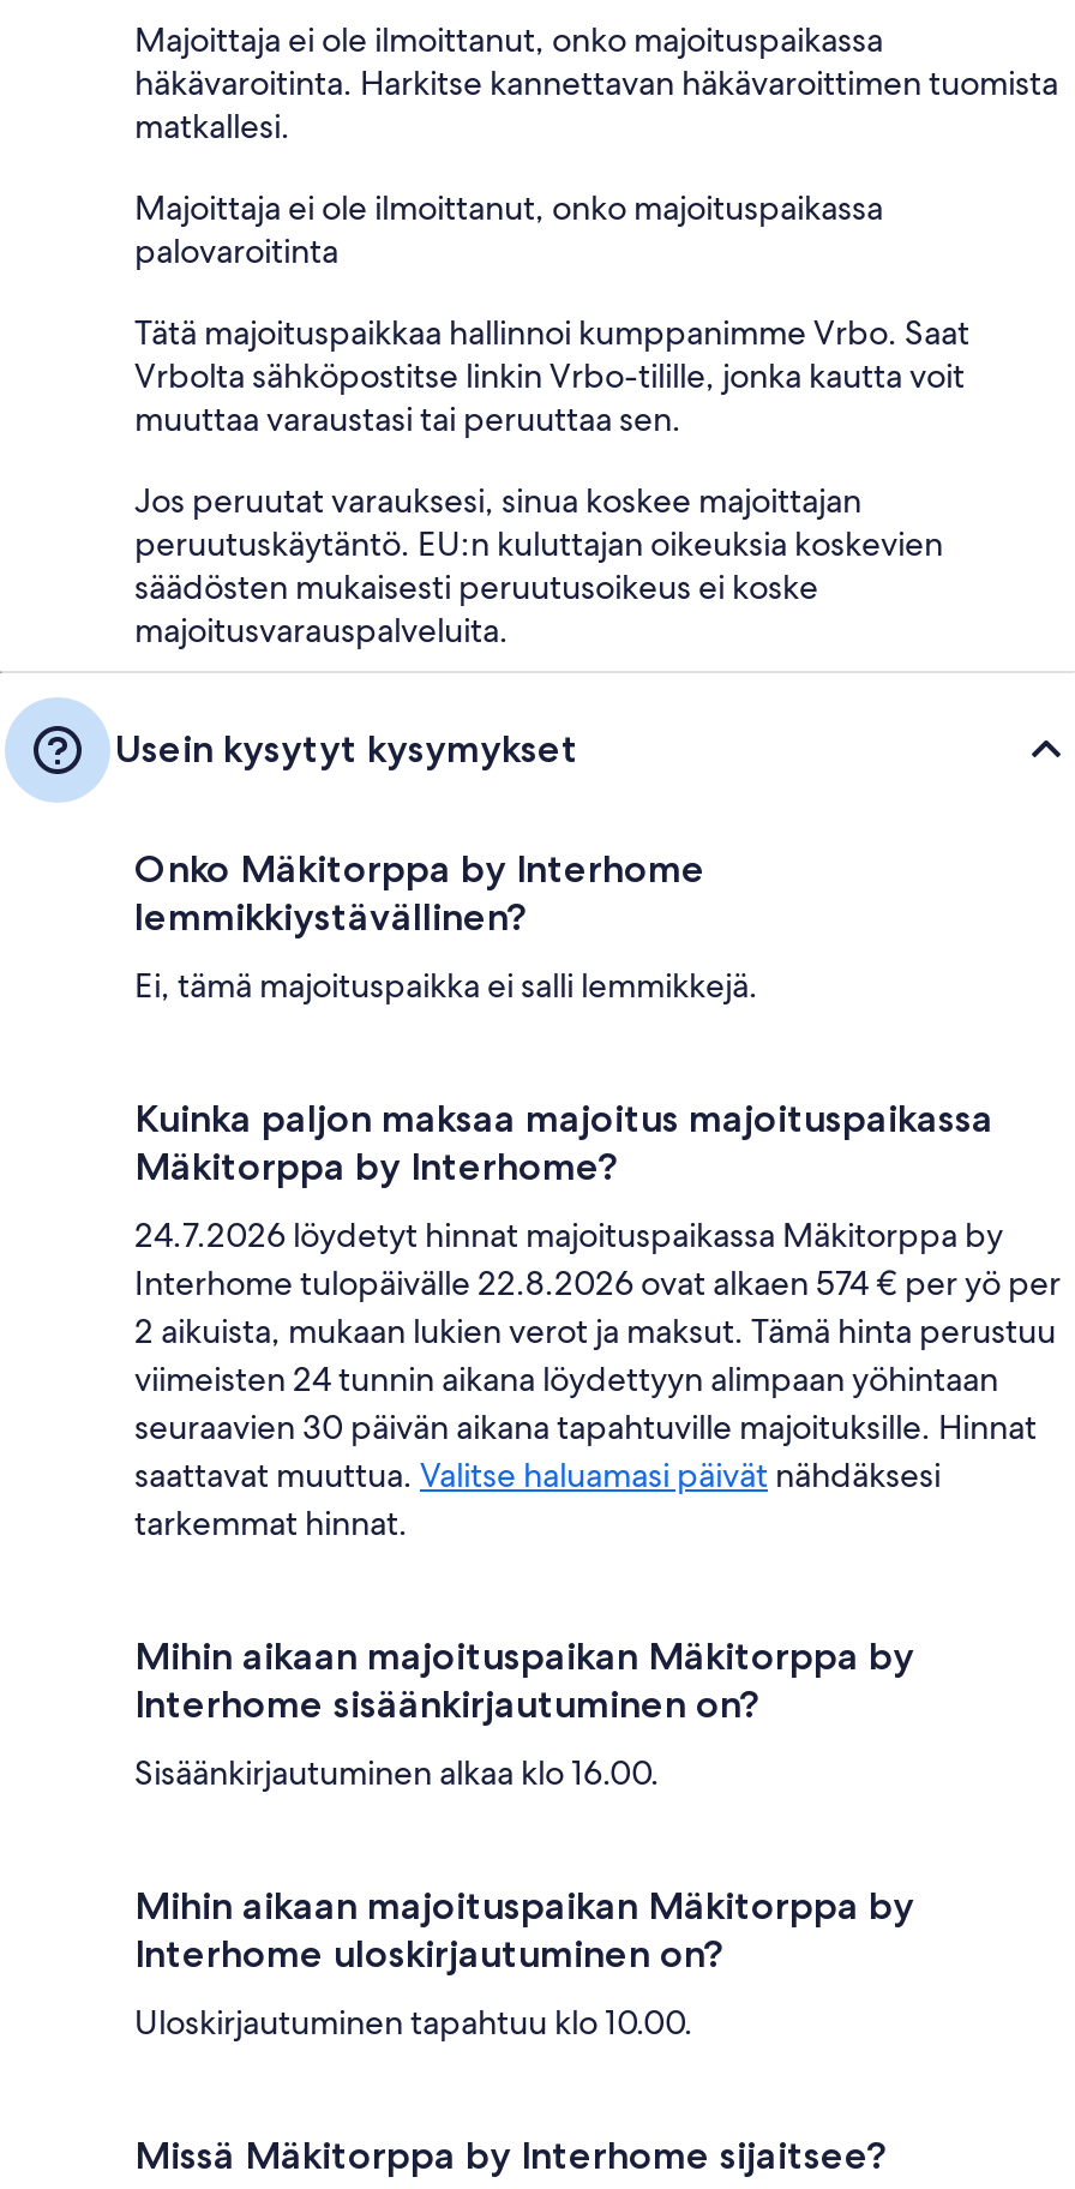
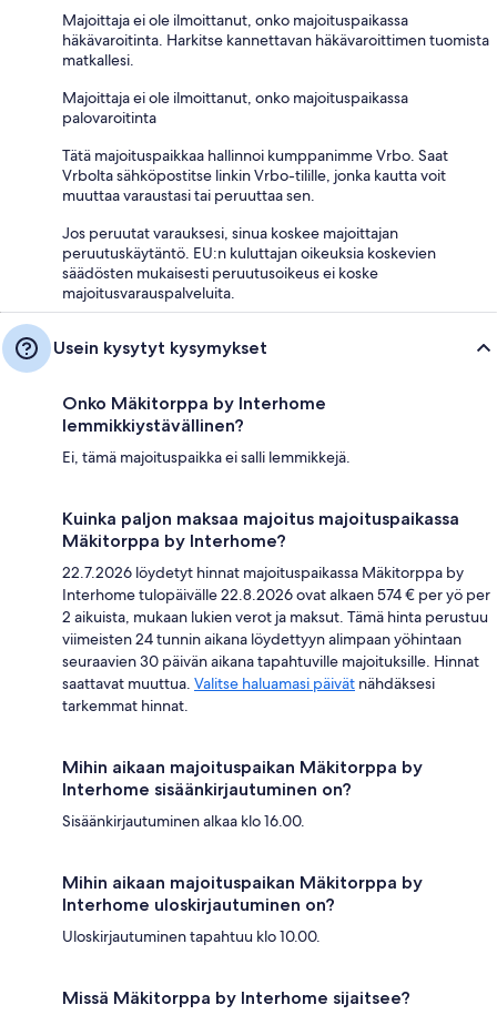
[134,1213,1003,1257] 24.7.2026 löydetyt hinnat majoituspaikassa Mäkitorppa by -> [62,562,464,582] 22.7.2026 löydetyt hinnat majoituspaikassa Mäkitorppa by

